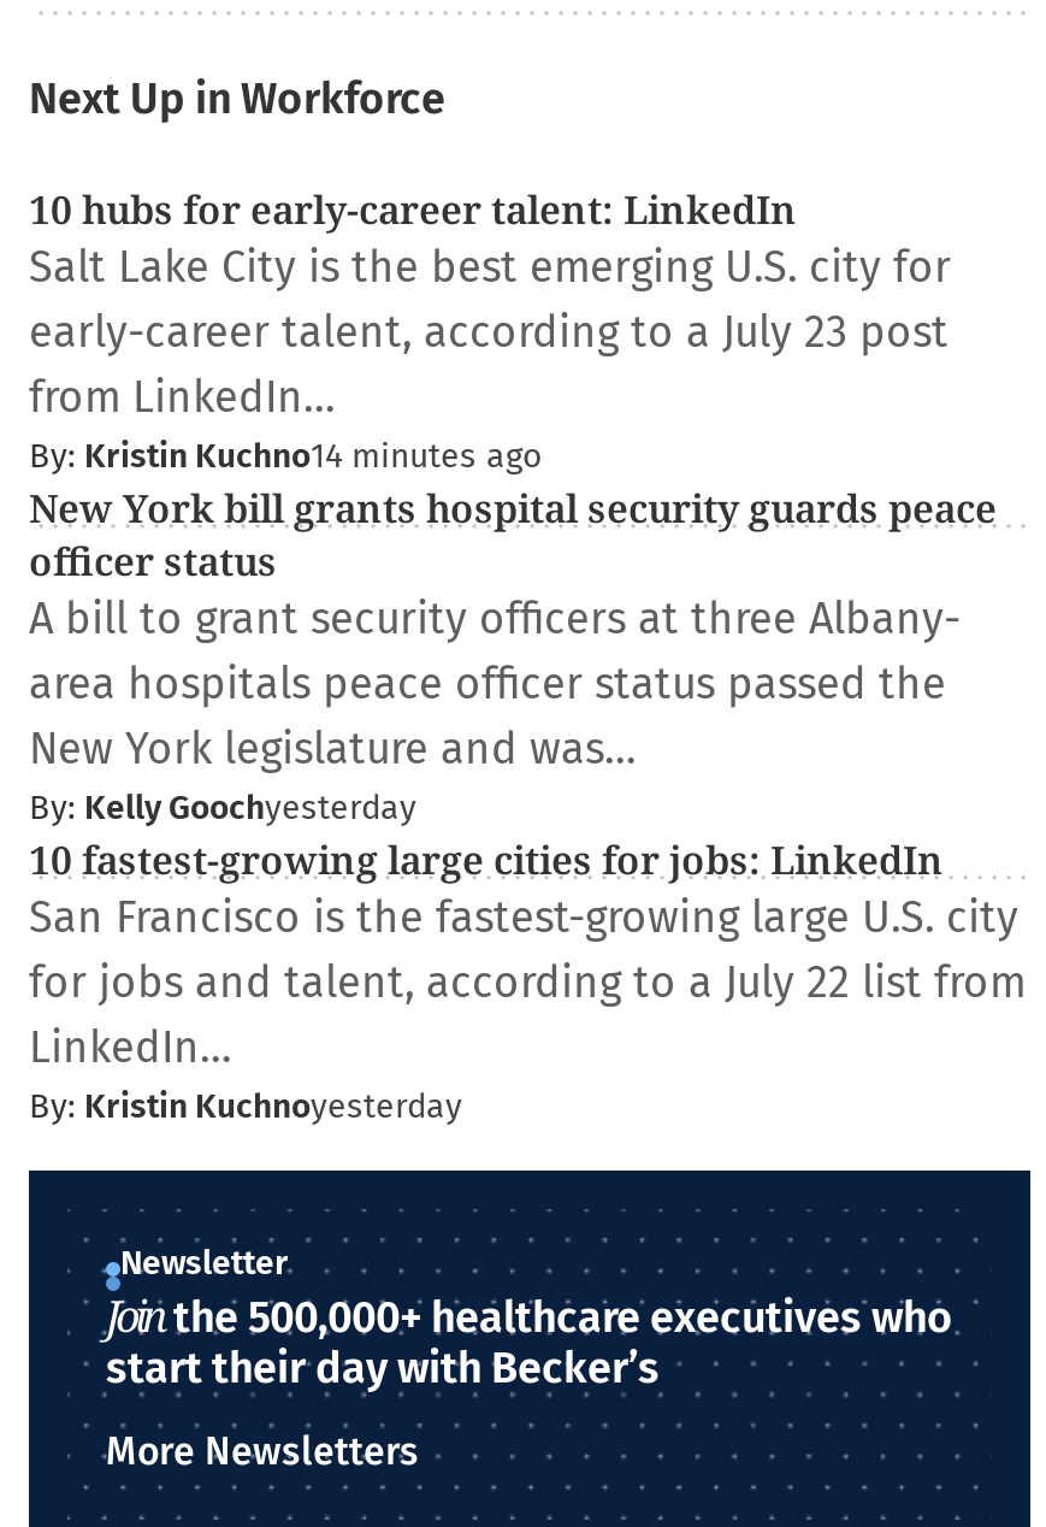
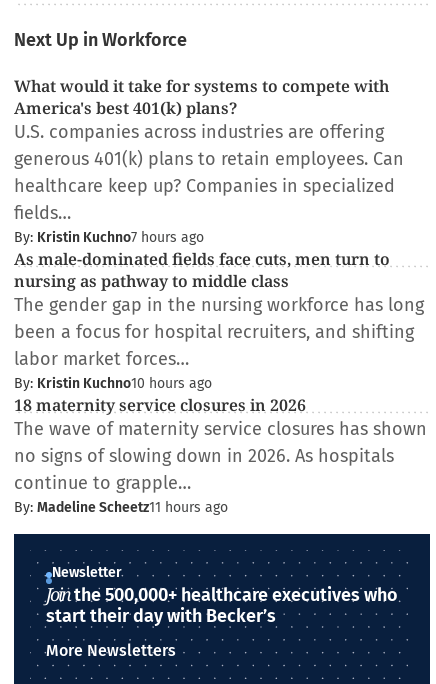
[29,183,1026,1127] 10 hubs for early-career talent: LinkedIn | Salt Lake City is the best emerging U.S. city for | early-career talent, according to a July 23 post | from LinkedIn… | By: Kristin Kuchno | New York bill grants hospital security guards peace | officer status | A bill to grant security officers at three Albany- | area hospitals peace officer status passed the | New York legislature and was… | By: Kelly Gooch | 10 fastest-growing large cities for jobs: LinkedIn | San Francisco is the fastest-growing large U.S. city | for jobs and talent, according to a July 22 list from | LinkedIn… | By: Kristin Kuchno -> [14,75,427,516] What would it take for systems to compete with | America's best 401(k) plans? | U.S. companies across industries are offering | generous 401(k) plans to retain employees. Can | healthcare keep up? Companies in specialized | fields… | By: Kristin Kuchno7 hours ago | As male-dominated fields face cuts, men turn to | nursing as pathway to middle class | The gender gap in the nursing workforce has long | been a focus for hospital recruiters, and shifting | labor market forces… | By: Kristin Kuchno10 hours ago | 18 maternity service closures in 2026 | The wave of maternity service closures has shown | no signs of slowing down in 2026. As hospitals | continue to grapple… | By: Madeline Scheetz11 hours ago

